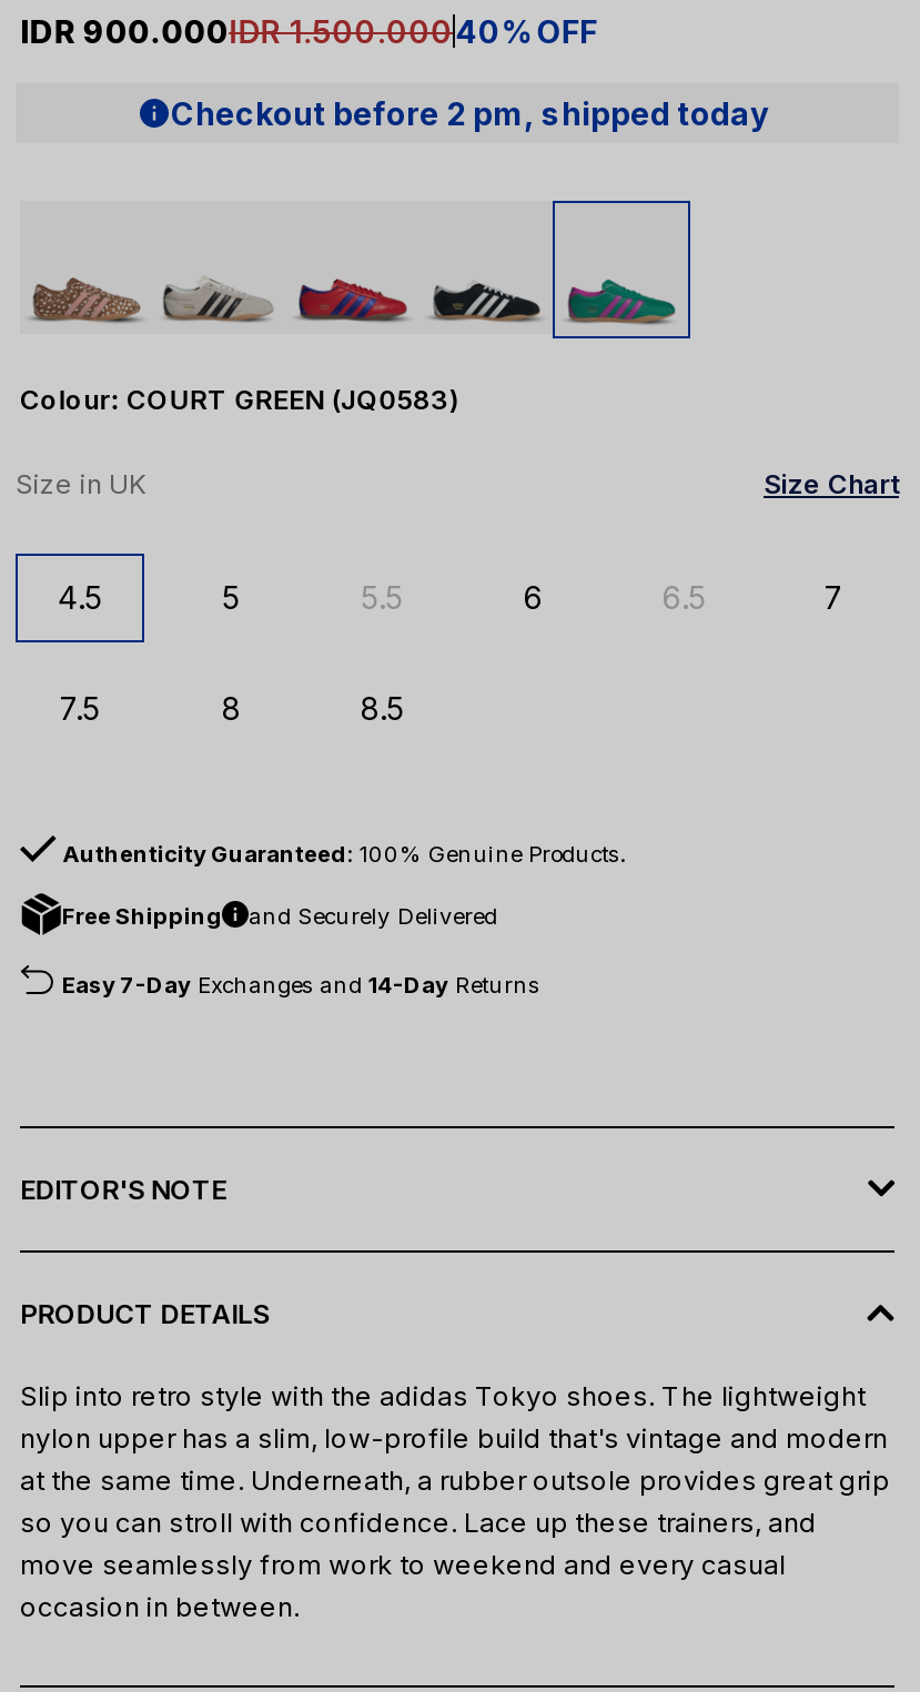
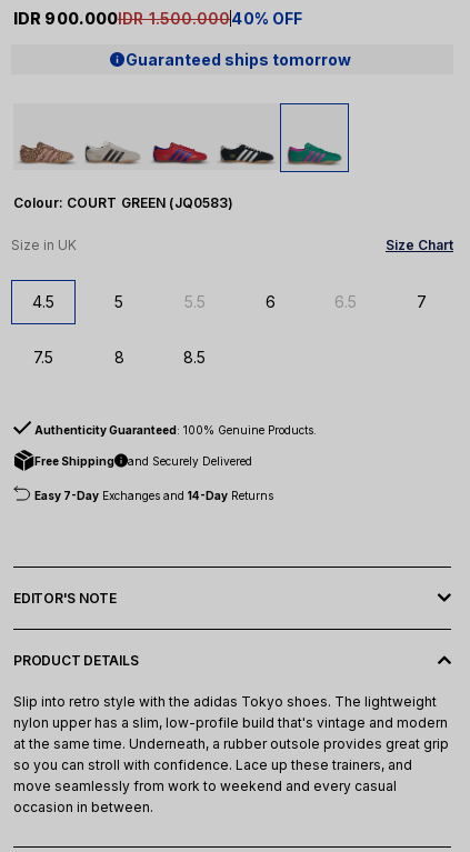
[171,94,768,132] Checkout before 2 pm, shipped today -> [126,50,351,69] Guaranteed ships tomorrow

